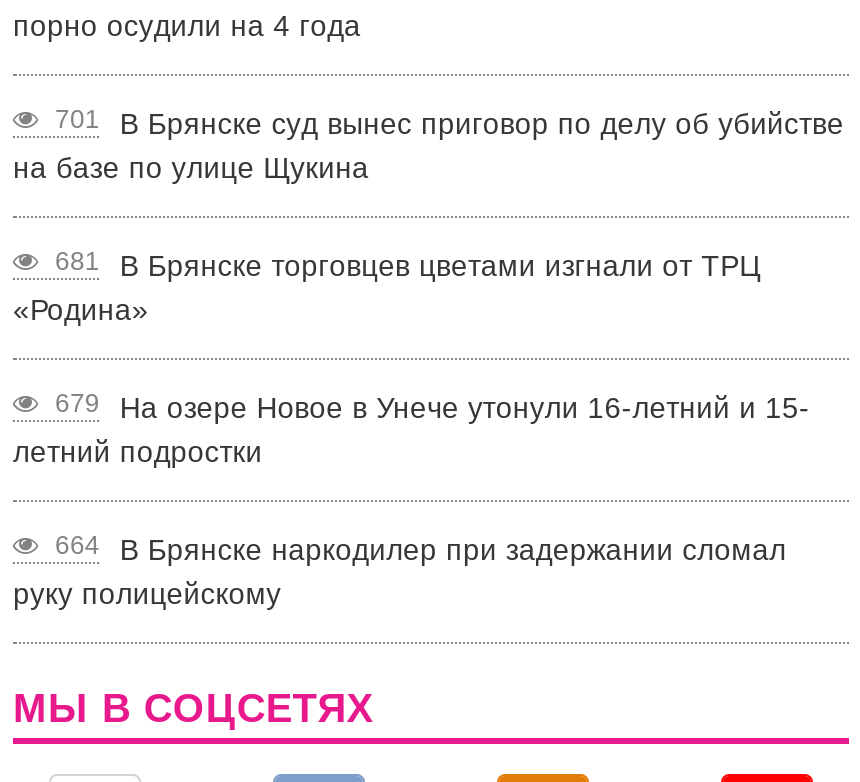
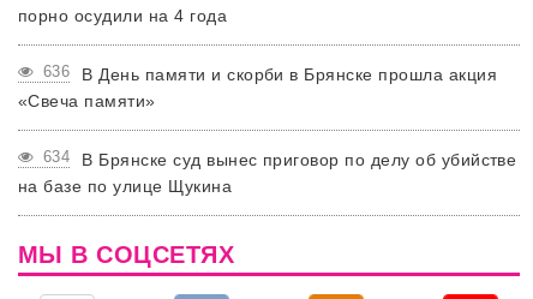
moved [13,108,844,184] -> [18,150,517,196]: В Брянске суд вынес приговор по делу об убийстве | на базе по улице Щукина
[46,104,100,134] 701 -> [18,62,497,166] 636 | В День памяти и скорби в Брянске прошла акция | «Свеча памяти» | 634
[13,246,810,610] 681 | В Брянске торговцев цветами изгнали от ТРЦ | «Родина» | 679 | На озере Новое в Унече утонули 16-летний и 15- | летний подростки | 664 | В Брянске наркодилер при задержании сломал | руку полицейскому -> none

